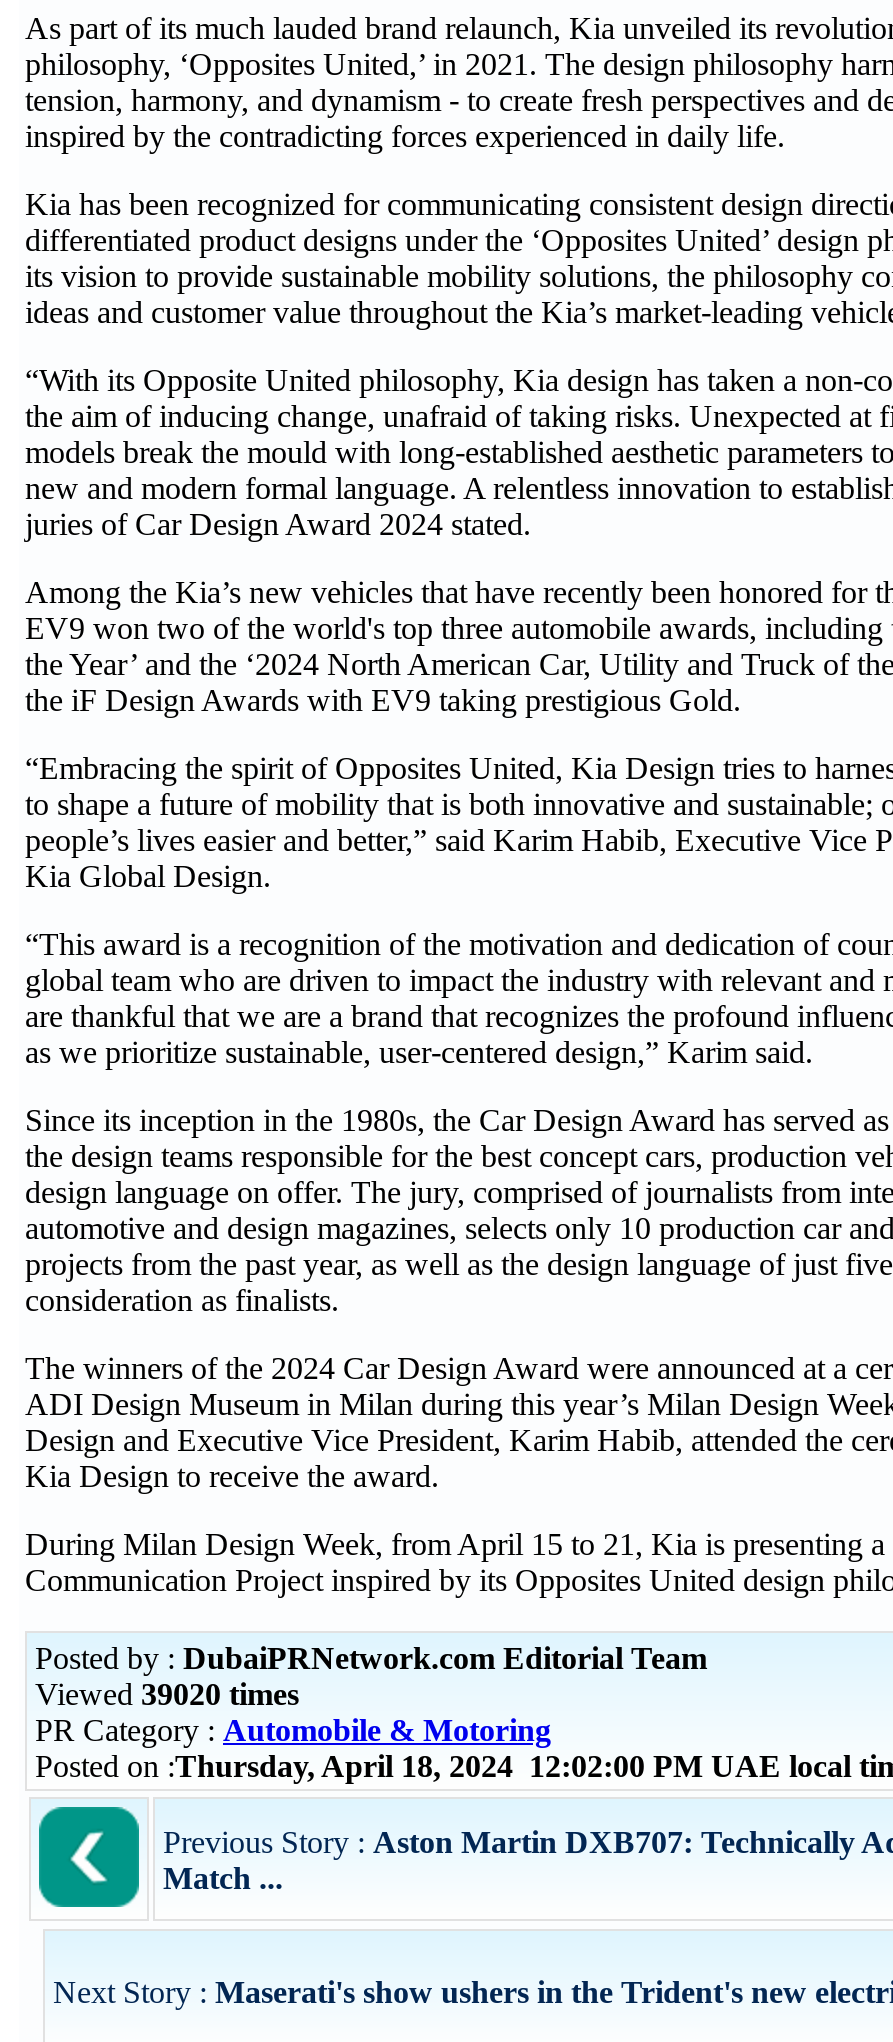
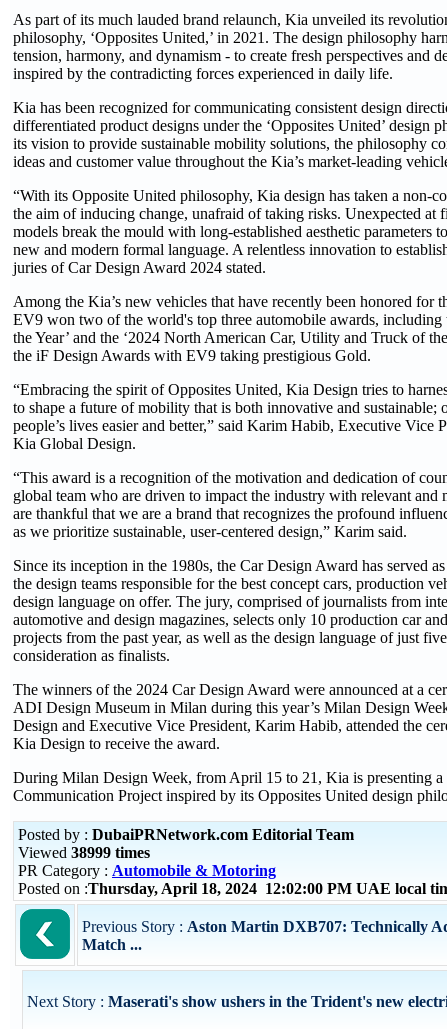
[35,1677,299,1711] Viewed 39020 times -> [18,844,150,861] Viewed 38999 times

